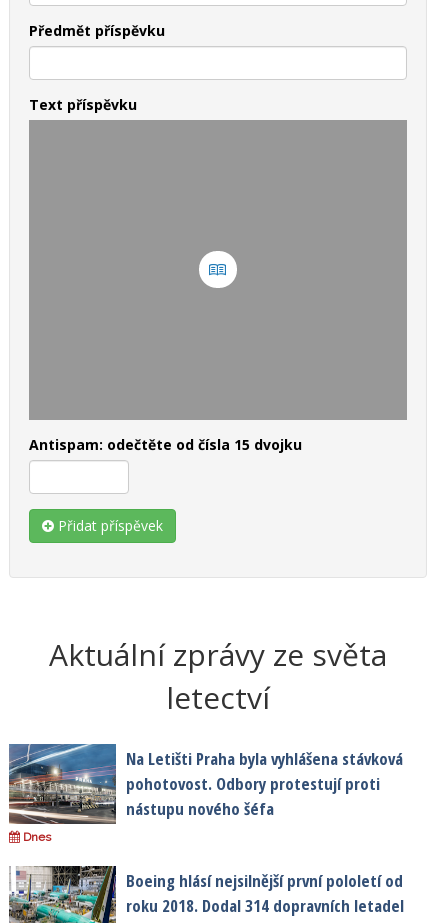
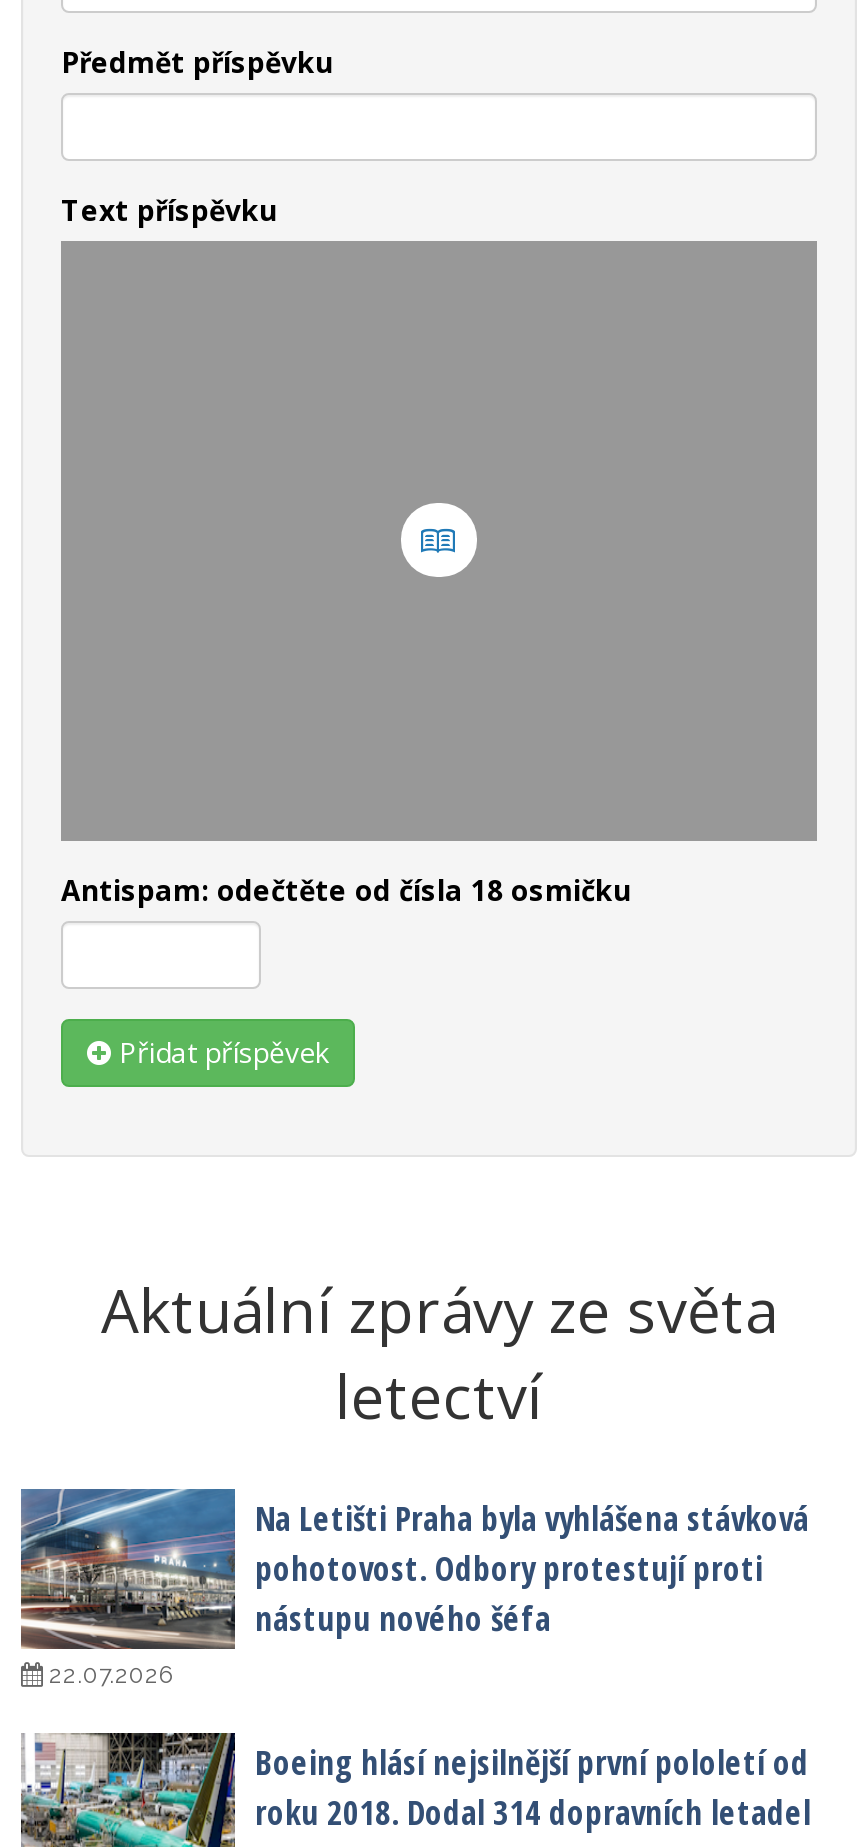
[29,434,302,453] Antispam: odečtěte od čísla 15 dvojku -> [61,870,631,908] Antispam: odečtěte od čísla 18 osmičku
[23,829,51,843] Dnes -> [43,1660,173,1688] 22.07.2026

